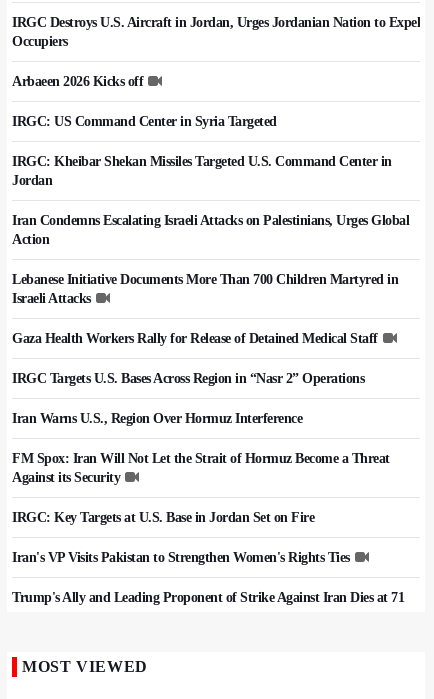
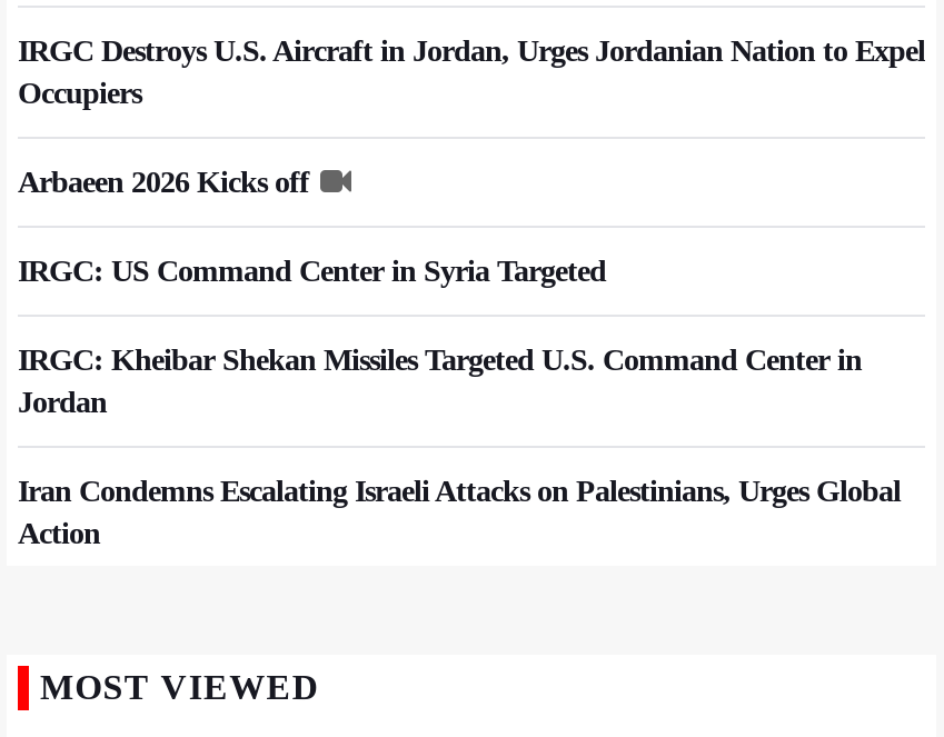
[12,272,404,605] Lebanese Initiative Documents More Than 700 Children Martyred in | Israeli Attacks | Gaza Health Workers Rally for Release of Detained Medical Staff | IRGC Targets U.S. Bases Across Region in “Nasr 2” Operations | Iran Warns U.S., Region Over Hormuz Interference | FM Spox: Iran Will Not Let the Strait of Hormuz Become a Threat | Against its Security | IRGC: Key Targets at U.S. Base in Jordan Set on Fire | Iran's VP Visits Pakistan to Strengthen Women's Rights Ties | Trump's Ally and Leading Proponent of Strike Against Iran Dies at 71 -> none

